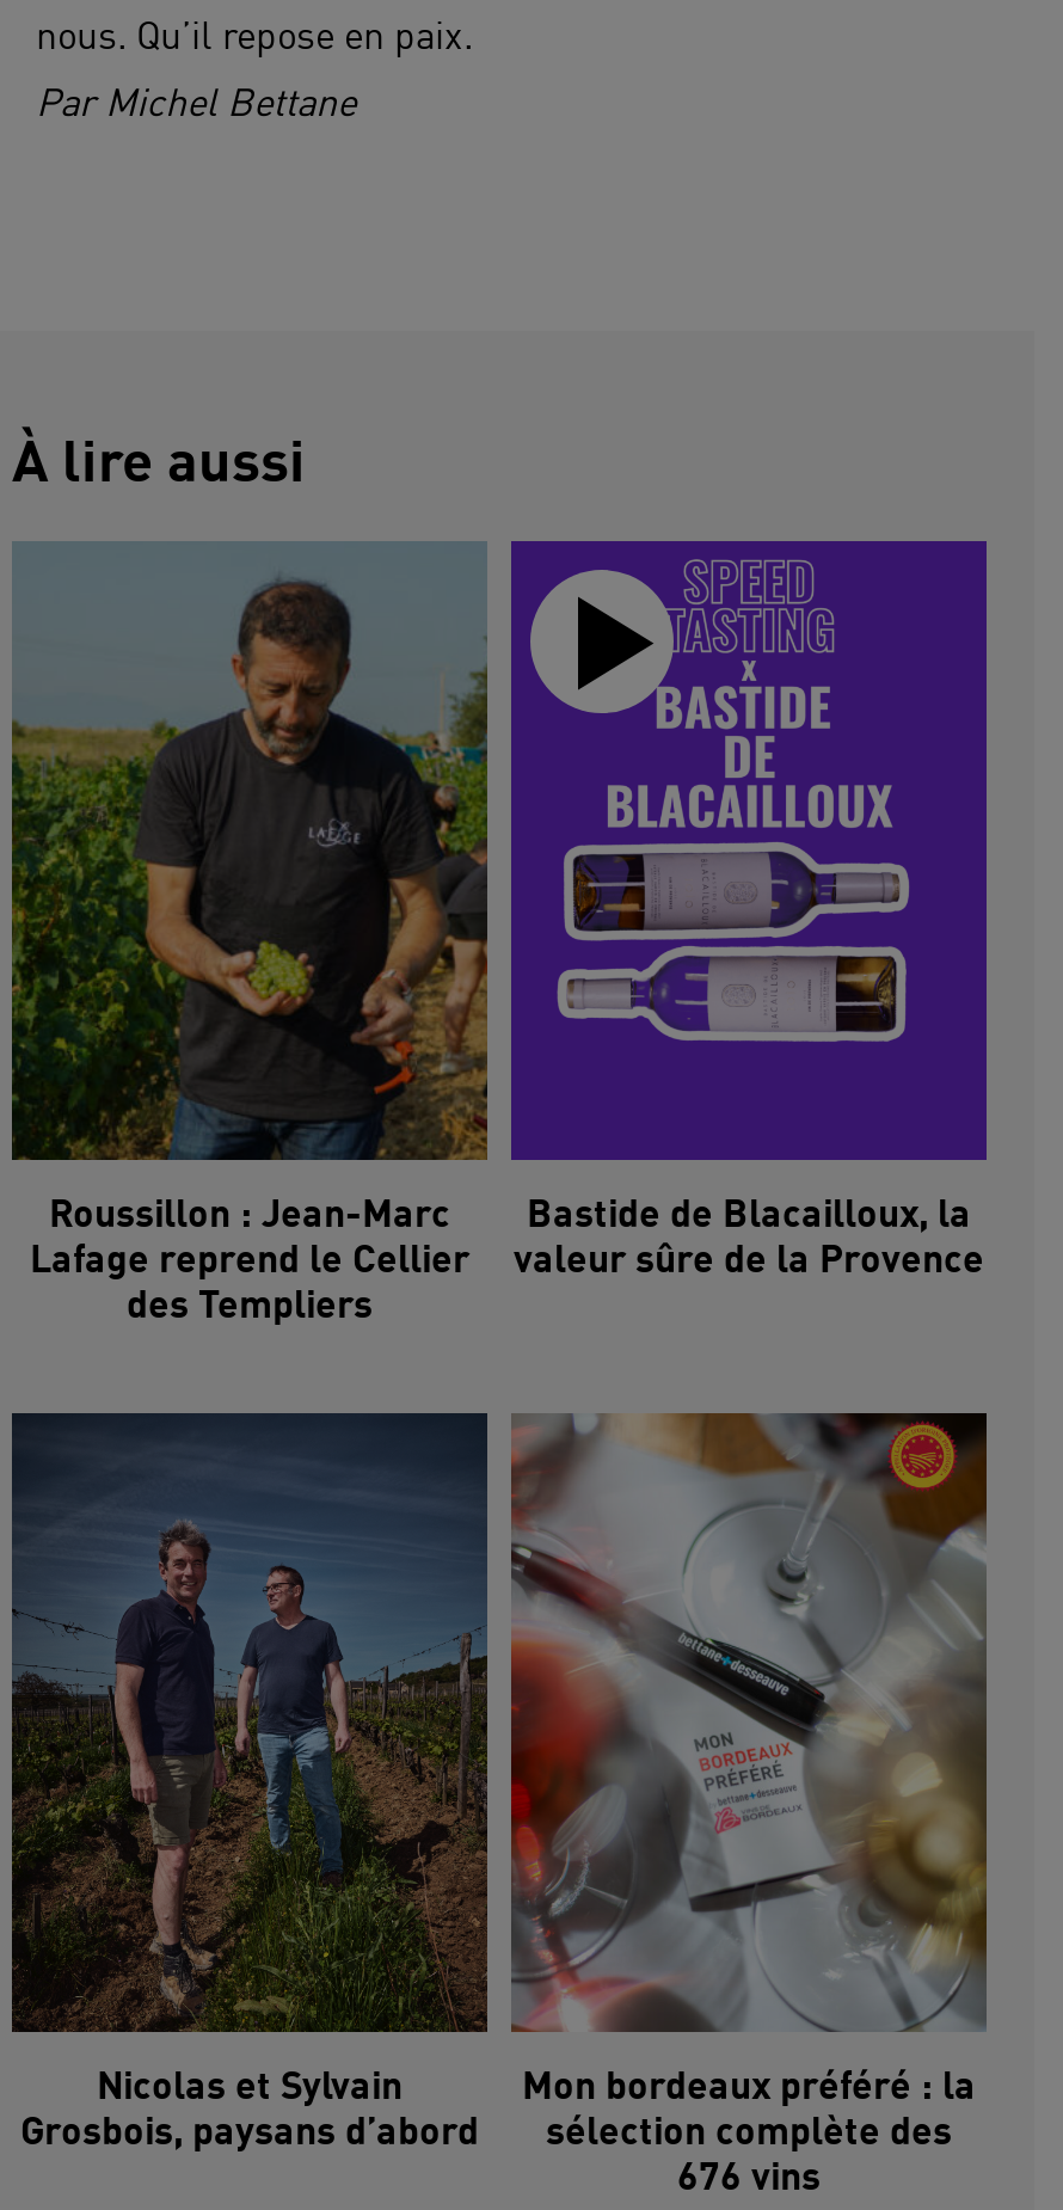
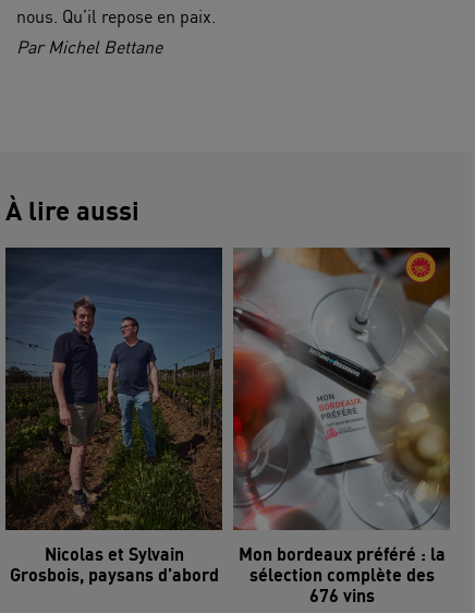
[10,541,490,1327] [image] | Roussillon : Jean-Marc | Lafage reprend le Cellier | des Templiers -> none
[509,539,989,1282] [image] | Bastide de Blacailloux, la | valeur sûre de la Provence -> none

